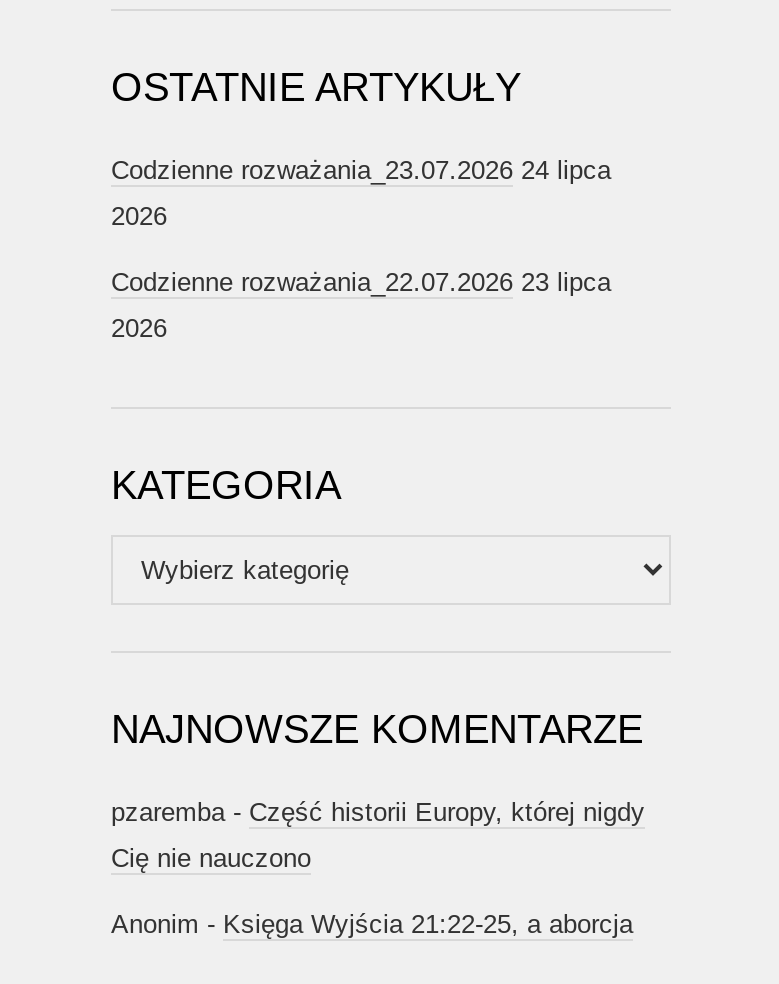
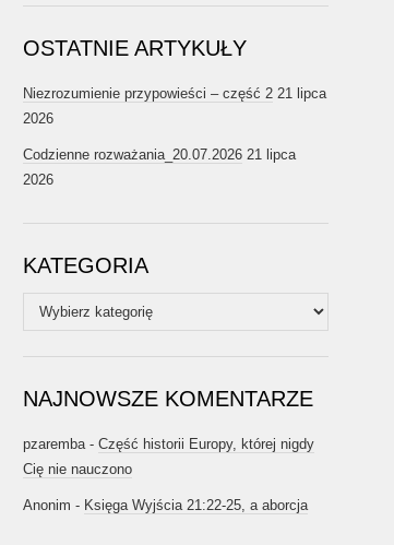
[111,155,611,185] Codzienne rozważania_23.07.2026 24 lipca -> [23,85,326,102] Niezrozumienie przypowieści – część 2 21 lipca
[111,267,611,297] Codzienne rozważania_22.07.2026 23 lipca -> [23,146,296,163] Codzienne rozważania_20.07.2026 21 lipca

